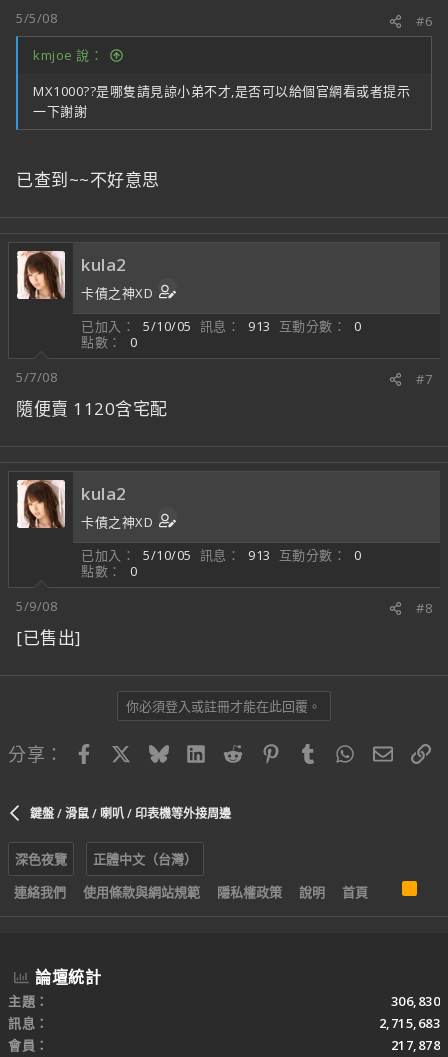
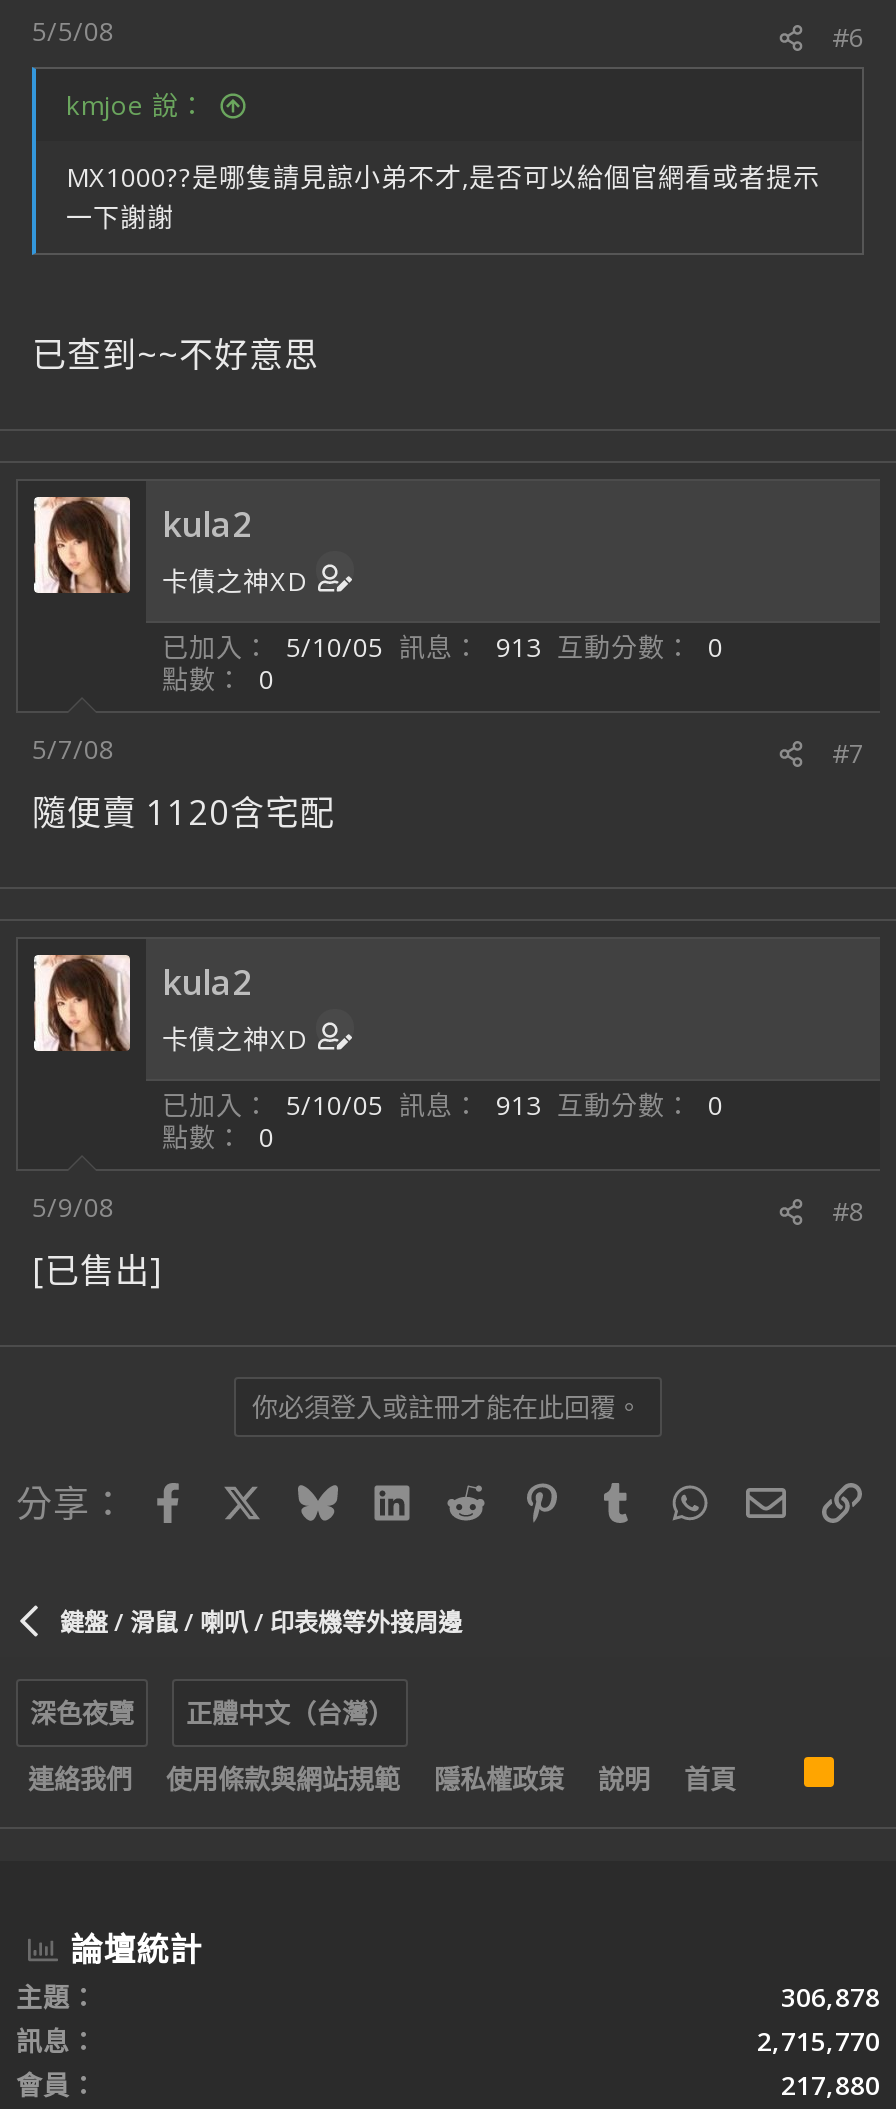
[390,991,440,1009] 306,830 -> [781,1978,880,2014] 306,878
[378,1013,440,1031] 2,715,683 -> [757,2022,880,2058] 2,715,770
[390,1035,440,1053] 217,878 -> [781,2066,880,2102] 217,880

